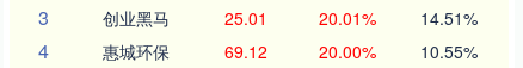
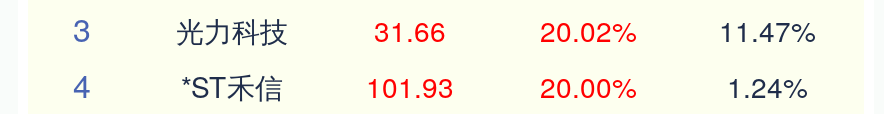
[102,6,477,30] 创业黑马 | 25.01 | 20.01% | 14.51% -> [176,10,815,50] 光力科技 | 31.66 | 20.02% | 11.47%
[102,39,267,63] 惠城环保 | 69.12 -> [181,66,454,106] *ST禾信 | 101.93
[420,39,477,63] 10.55% -> [727,66,807,106] 1.24%

